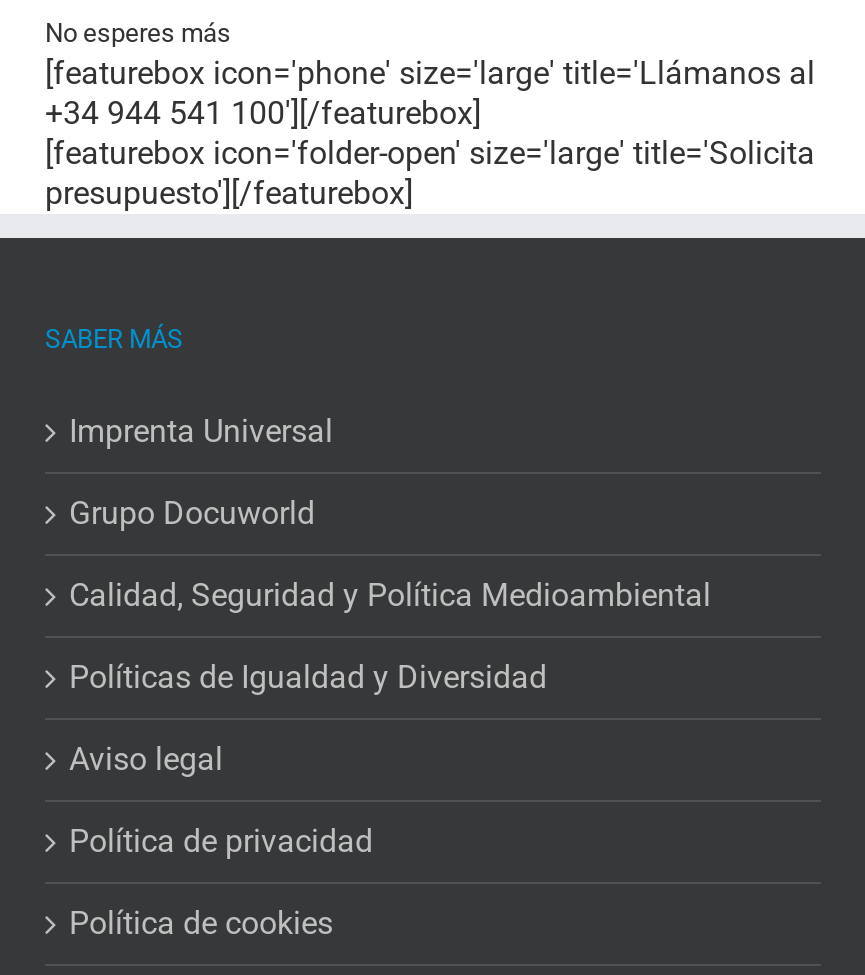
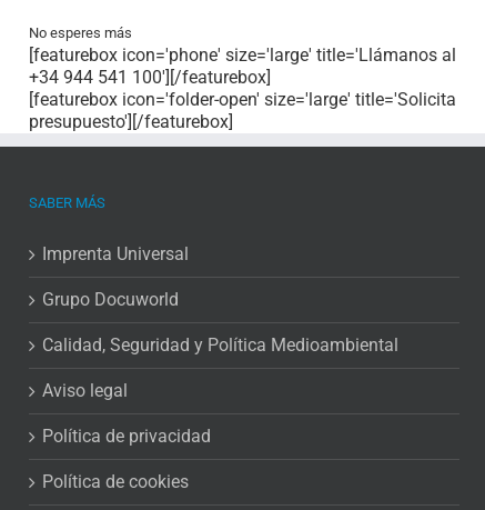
[69,657,547,695] Políticas de Igualdad y Diversidad -> none

